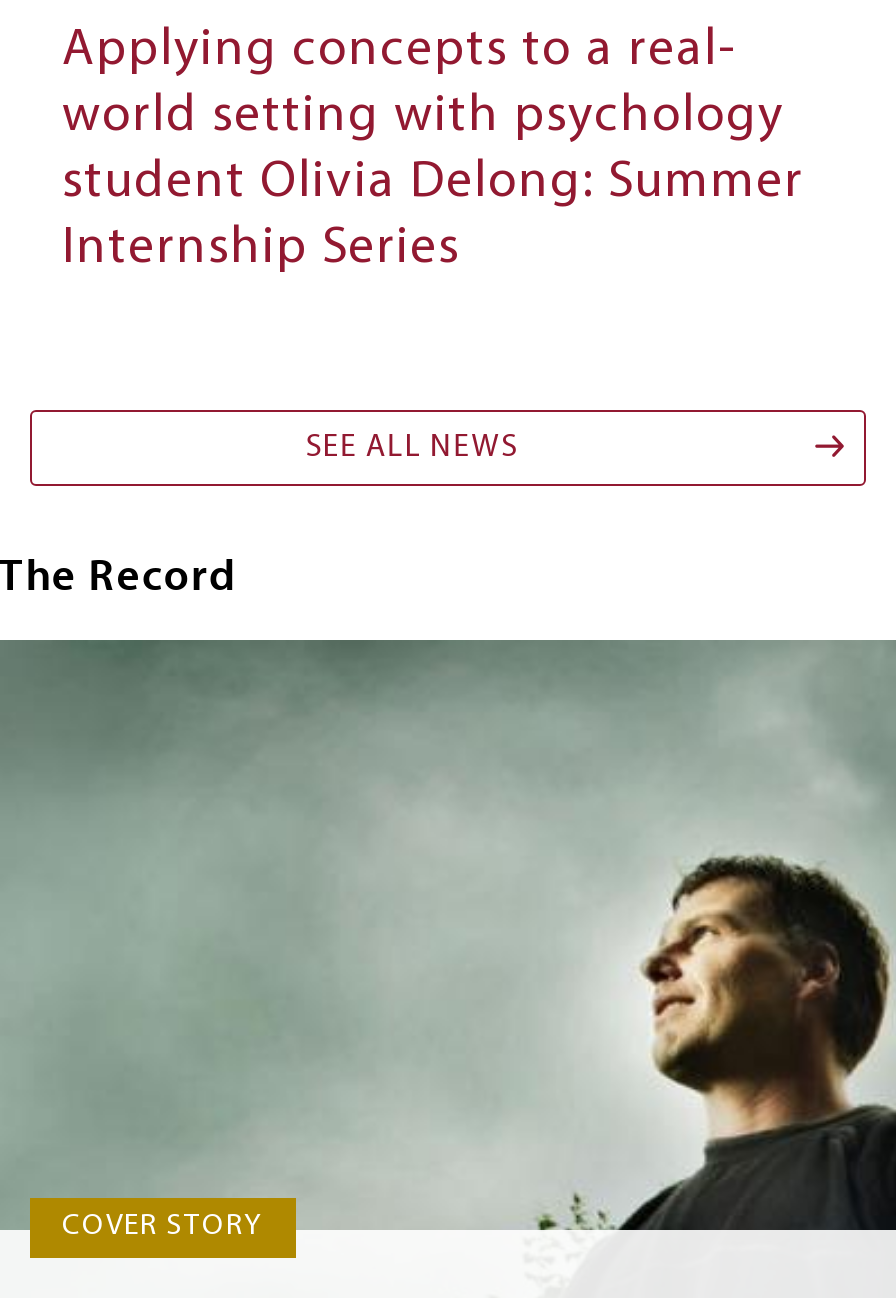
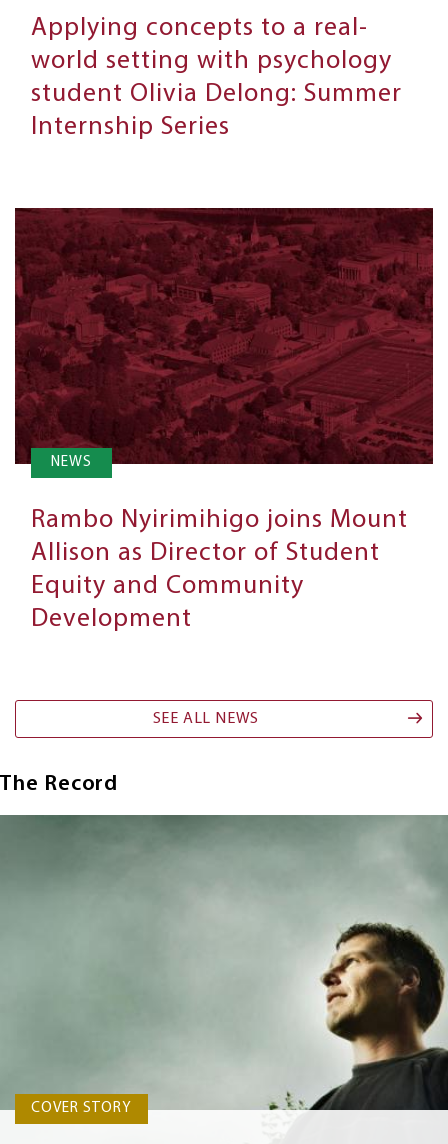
none -> [14,208,434,633] [image] | NEWS | Rambo Nyirimihigo joins Mount | Allison as Director of Student | Equity and Community | Development

